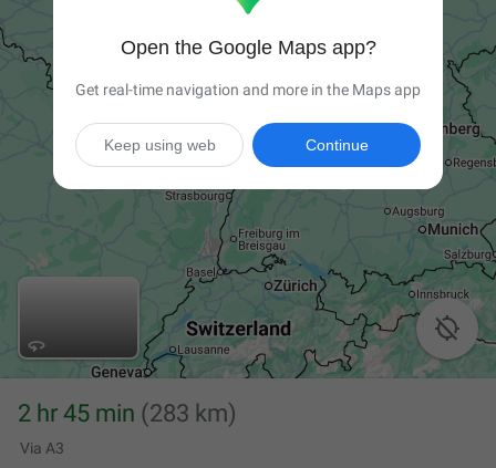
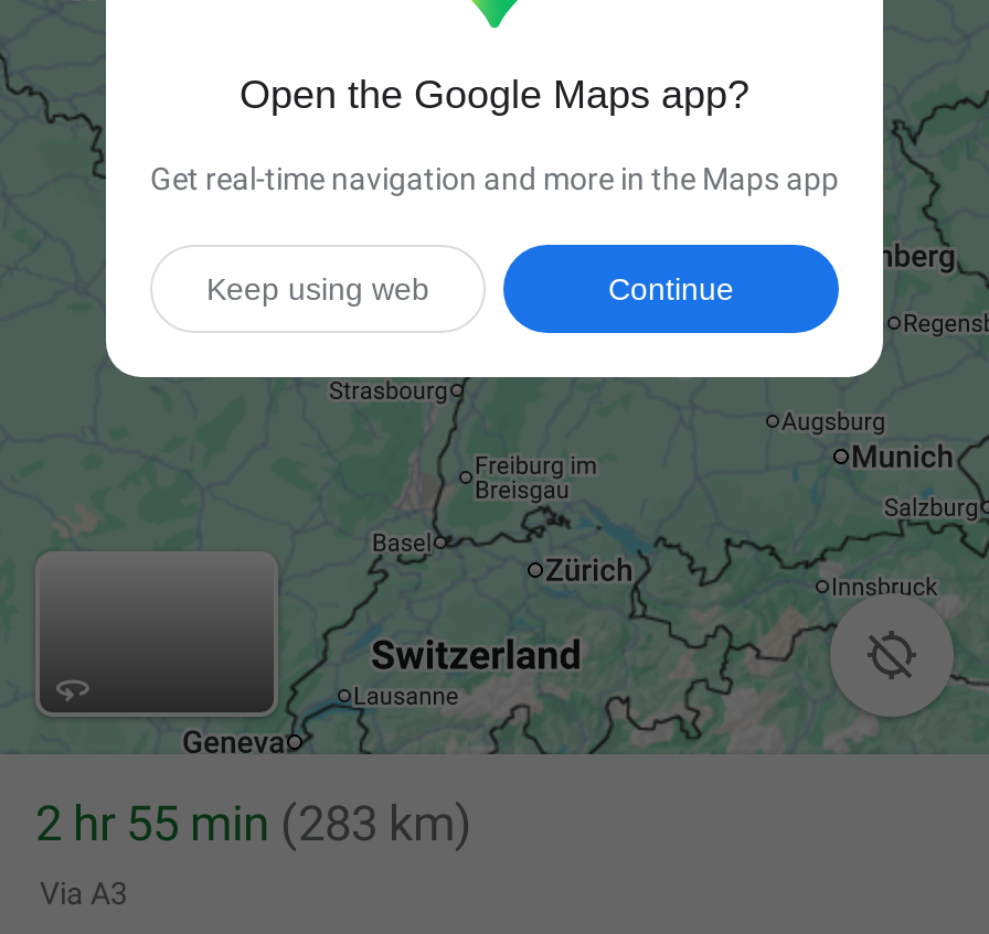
[18,399,237,427] 2 hr 45 min (283 km) -> [35,796,472,851] 2 hr 55 min (283 km)

